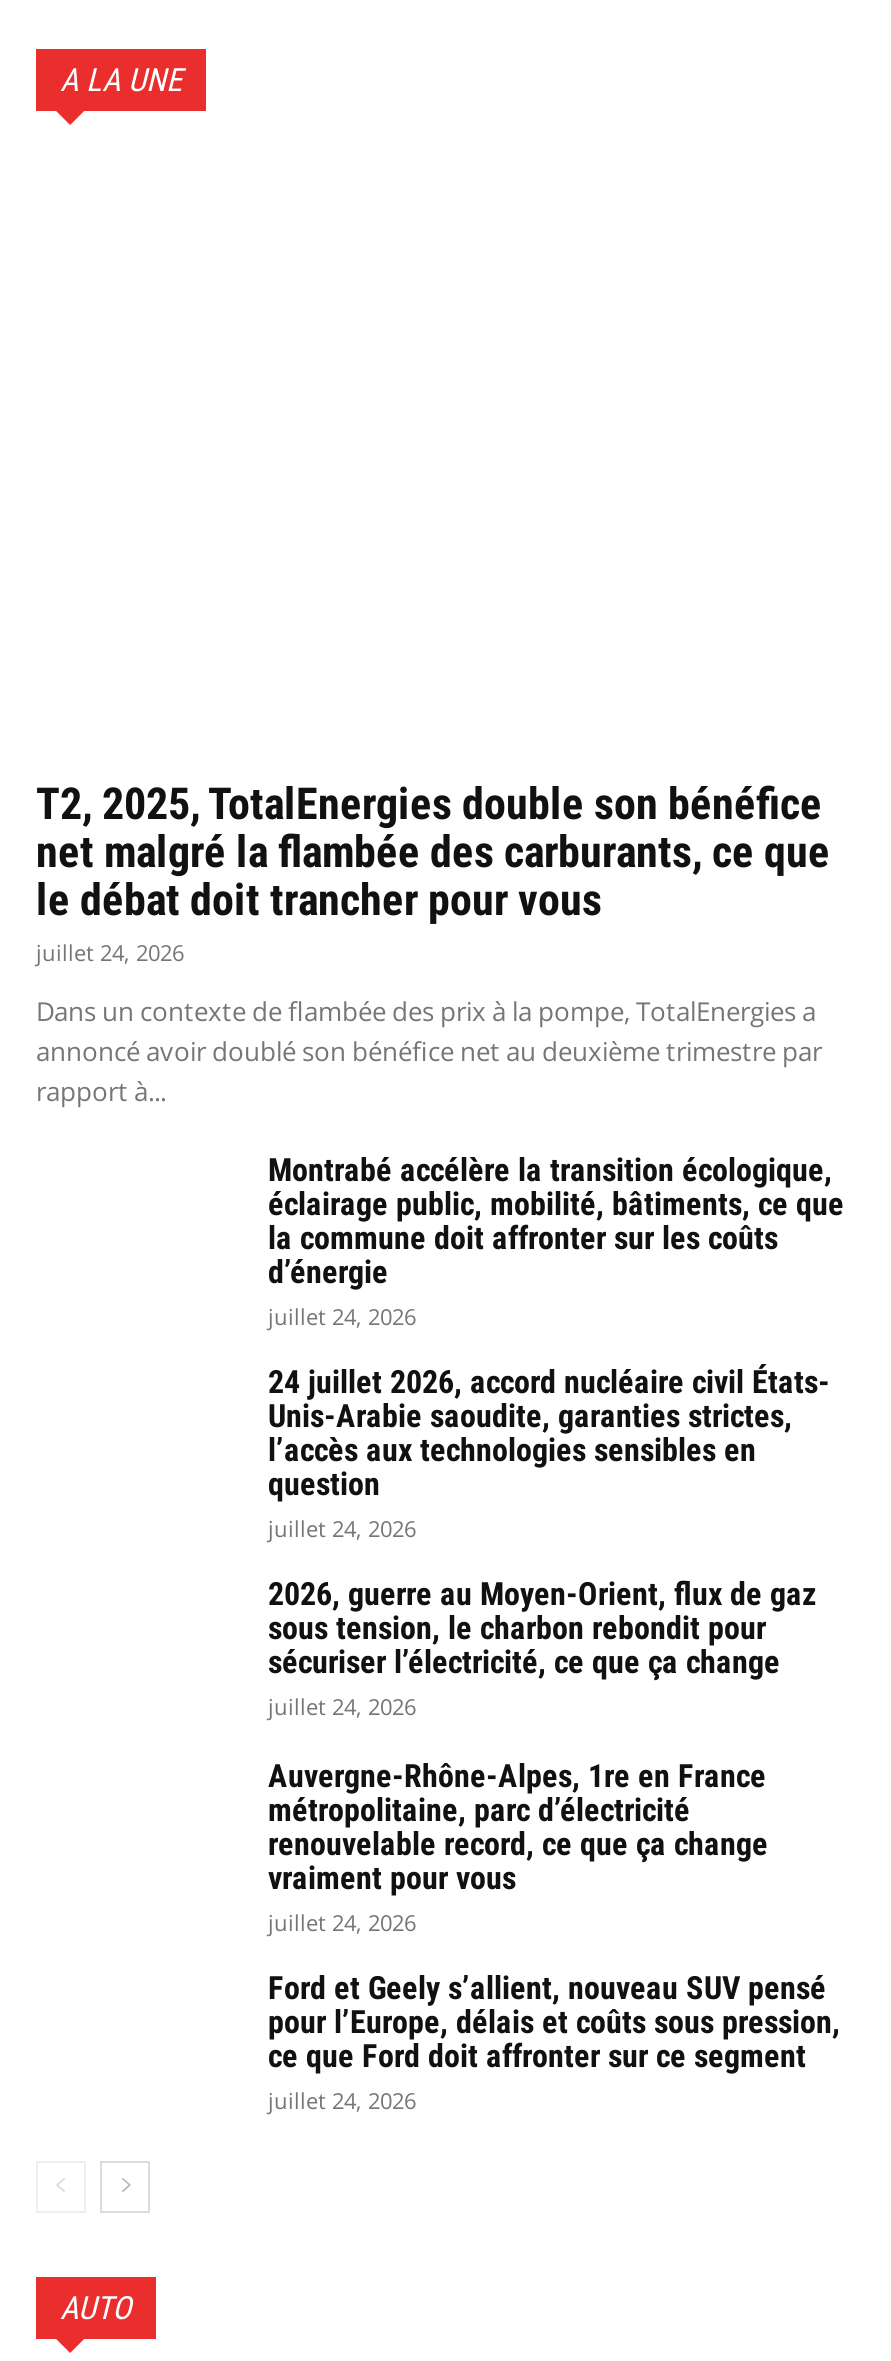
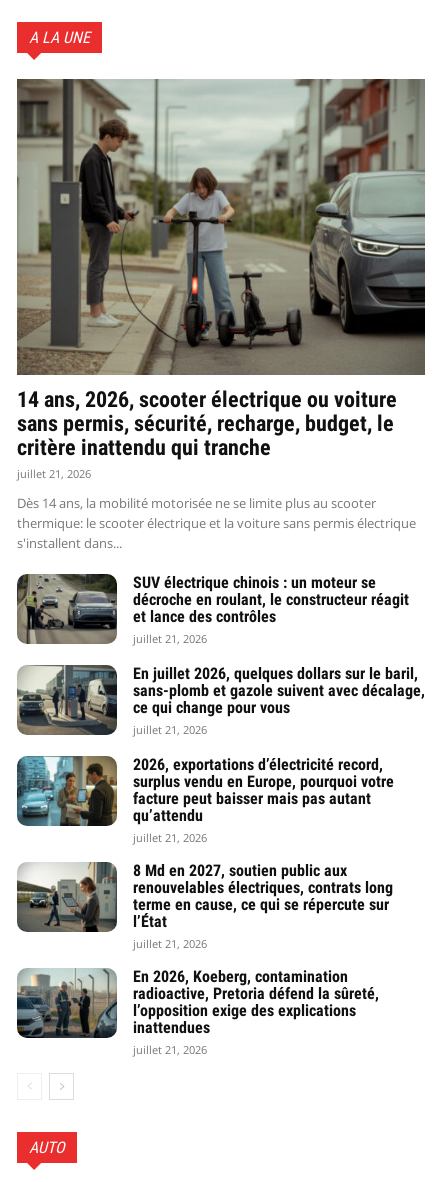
none -> [16,78,426,375] [image]
none -> [16,573,118,645] [image]
none -> [16,664,118,736] [image]
none -> [16,755,118,827] [image]
none -> [16,861,118,933] [image]
none -> [16,967,118,1039] [image]
[36,778,830,966] T2, 2025, TotalEnergies double son bénéfice | net malgré la flambée des carburants, ce que | le débat doit trancher pour vous | juillet 24, 2026 -> [17,386,397,480] 14 ans, 2026, scooter électrique ou voiture | sans permis, sécurité, recharge, budget, le | critère inattendu qui tranche | juillet 21, 2026
[36,992,822,1108] Dans un contexte de flambée des prix à la pompe, TotalEnergies a | annoncé avoir doublé son bénéfice net au deuxième trimestre par | rapport à... -> [17,493,416,551] Dès 14 ans, la mobilité motorisée ne se limite plus au scooter | thermique: le scooter électrique et la voiture sans permis électrique | s'installent dans...
[268,1150,844,1330] Montrabé accélère la transition écologique, | éclairage public, mobilité, bâtiments, ce que | la commune doit affronter sur les coûts | d’énergie | juillet 24, 2026 -> [133,572,409,645] SUV électrique chinois : un moteur se | décroche en roulant, le constructeur réagit | et lance des contrôles | juillet 21, 2026
[268,1362,830,1542] 24 juillet 2026, accord nucléaire civil États- | Unis-Arabie saoudite, garanties strictes, | l’accès aux technologies sensibles en | question | juillet 24, 2026 -> [133,663,425,736] En juillet 2026, quelques dollars sur le baril, | sans-plomb et gazole suivent avec décalage, | ce qui change pour vous | juillet 21, 2026
[268,1574,816,1720] 2026, guerre au Moyen-Orient, flux de gaz | sous tension, le charbon rebondit pour | sécuriser l’électricité, ce que ça change | juillet 24, 2026 -> [133,754,394,844] 2026, exportations d’électricité record, | surplus vendu en Europe, pourquoi votre | facture peut baisser mais pas autant | qu’attendu | juillet 21, 2026
[268,1756,768,1936] Auvergne-Rhône-Alpes, 1re en France | métropolitaine, parc d’électricité | renouvelable record, ce que ça change | vraiment pour vous | juillet 24, 2026 -> [133,860,393,950] 8 Md en 2027, soutien public aux | renouvelables électriques, contrats long | terme en cause, ce qui se répercute sur | l’État | juillet 21, 2026
[268,1968,840,2114] Ford et Geely s’allient, nouveau SUV pensé | pour l’Europe, délais et coûts sous pression, | ce que Ford doit affronter sur ce segment | juillet 24, 2026 -> [133,966,379,1056] En 2026, Koeberg, contamination | radioactive, Pretoria défend la sûreté, | l’opposition exige des explications | inattendues | juillet 21, 2026

